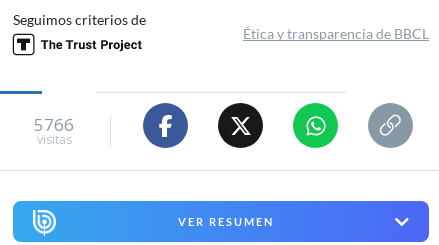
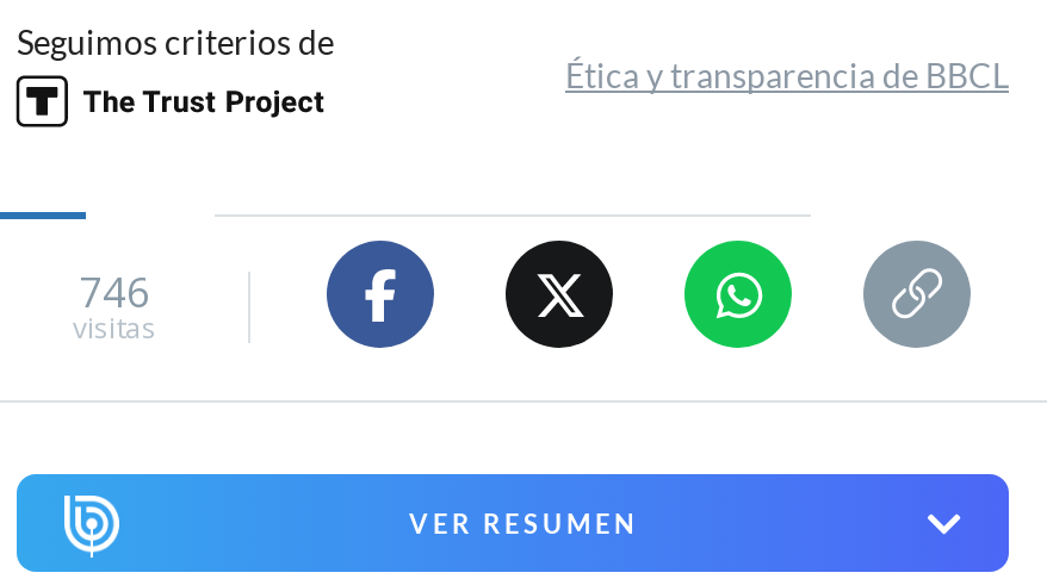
[34,113,74,136] 5766 -> [79,264,150,319] 746

